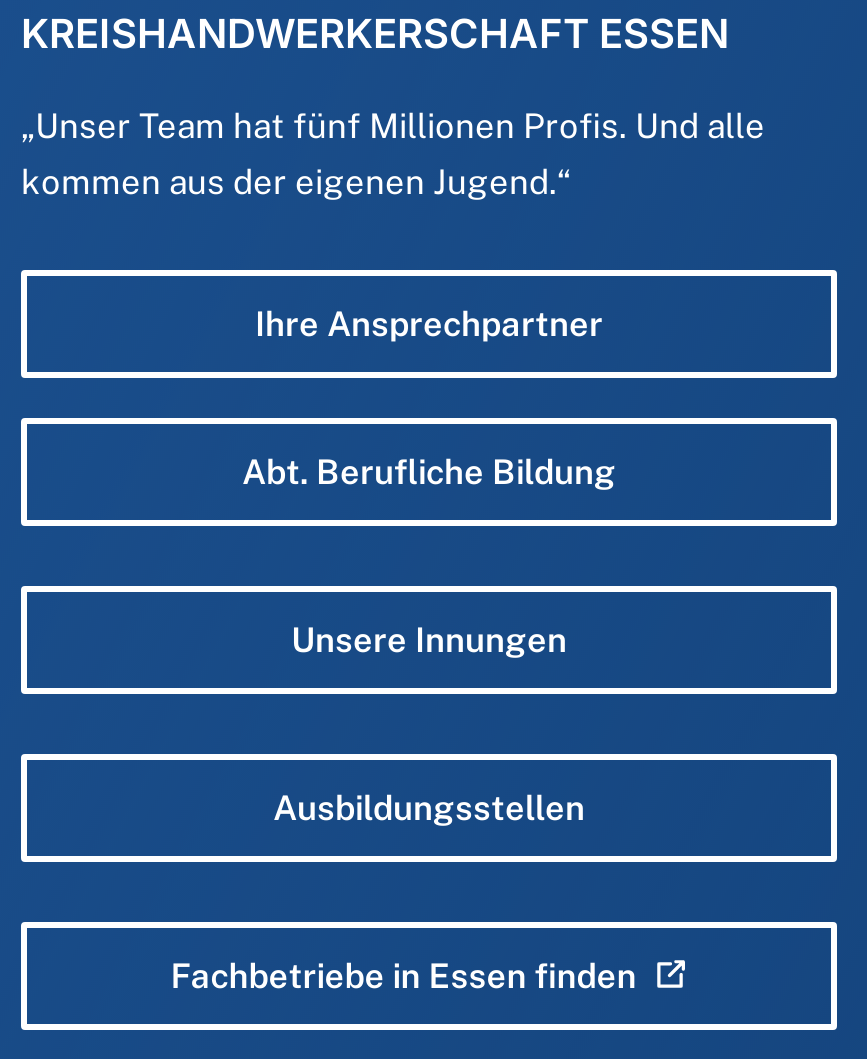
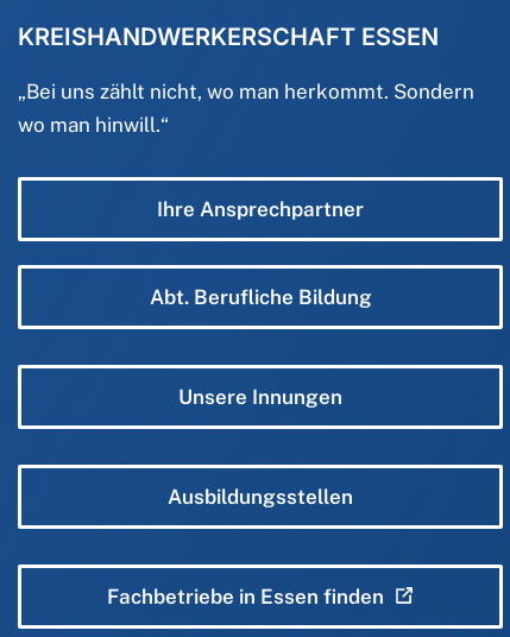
[21,105,765,201] „Unser Team hat fünf Millionen Profis. Und alle | kommen aus der eigenen Jugend.“ -> [18,79,474,136] „Bei uns zählt nicht, wo man herkommt. Sondern | wo man hinwill.“

